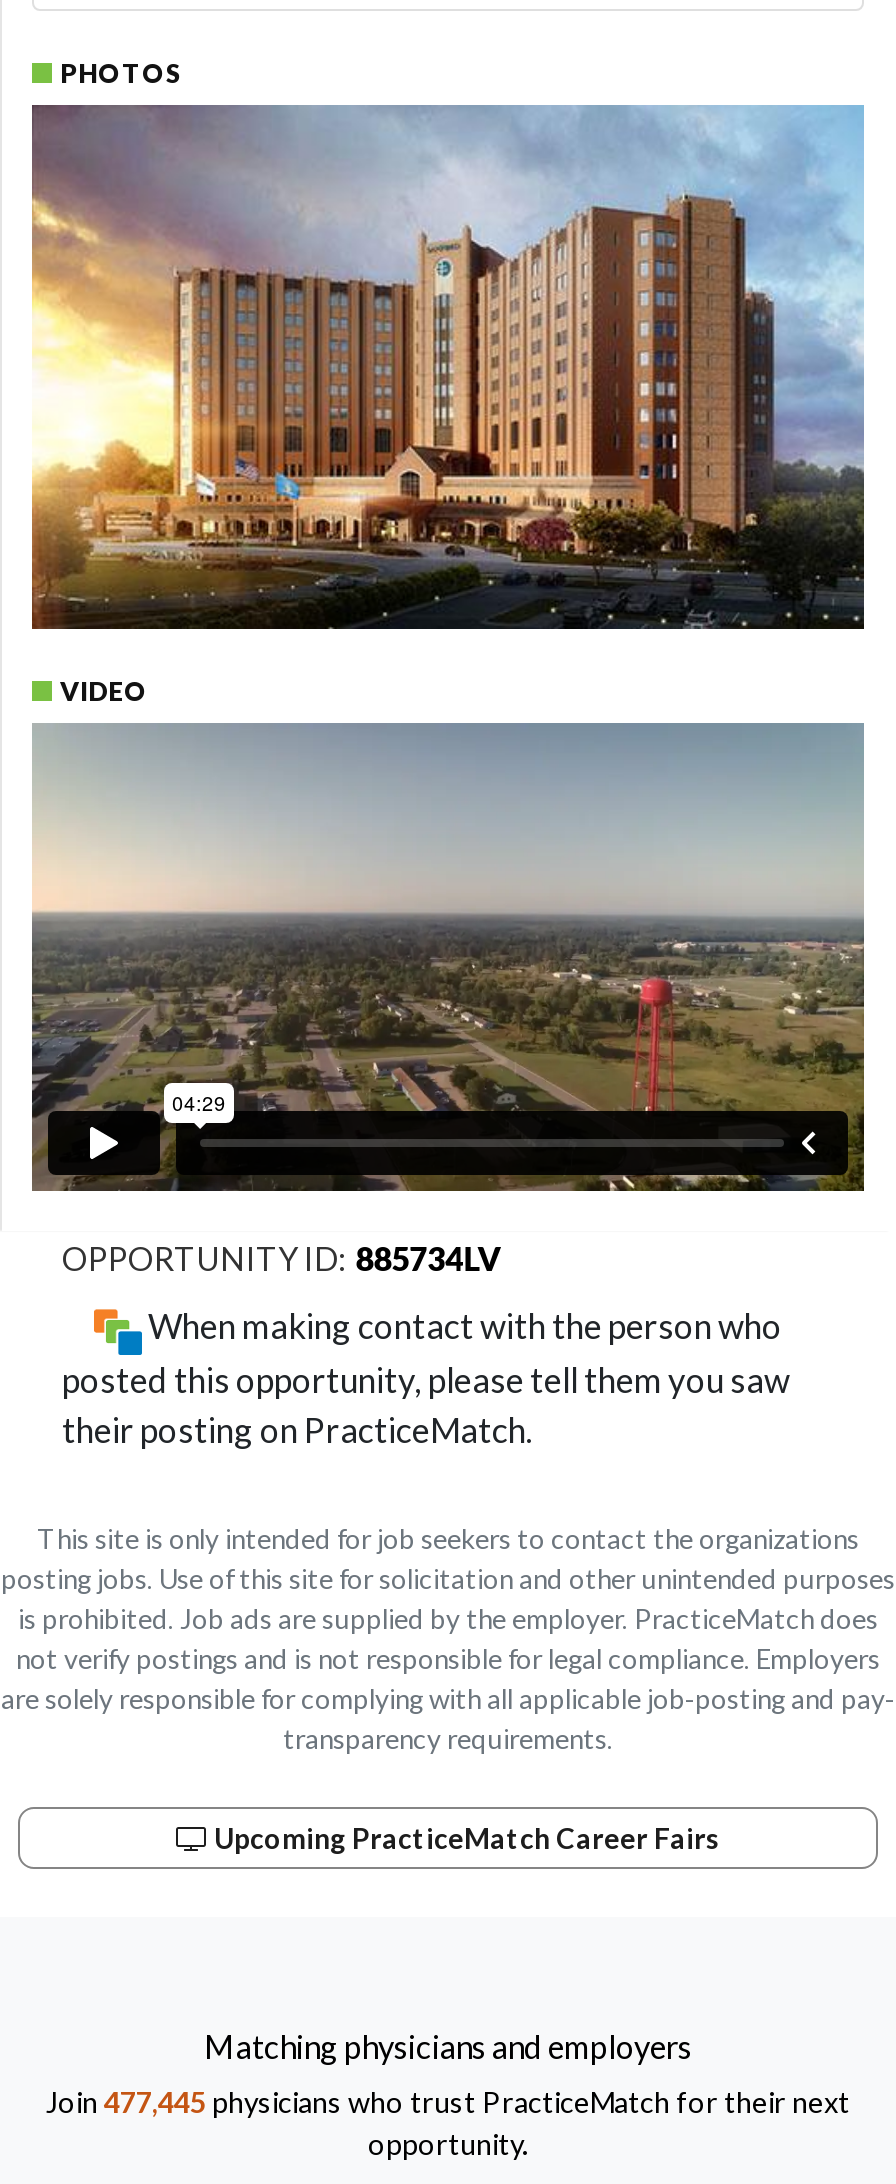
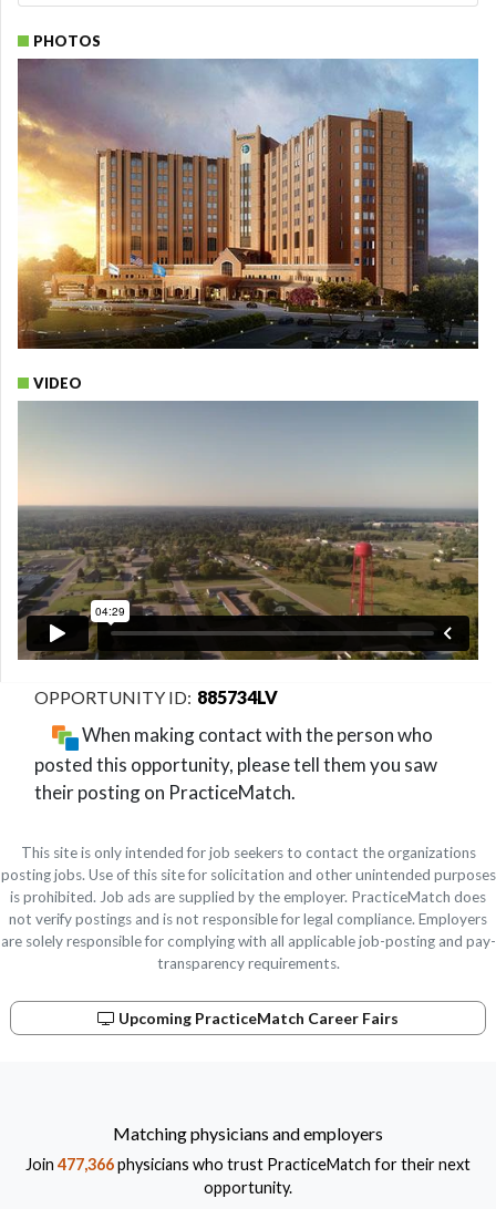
[46,2084,850,2118] Join 477,445 physicians who trust PracticeMatch for their next -> [25,1154,471,1173] Join 477,366 physicians who trust PracticeMatch for their next

